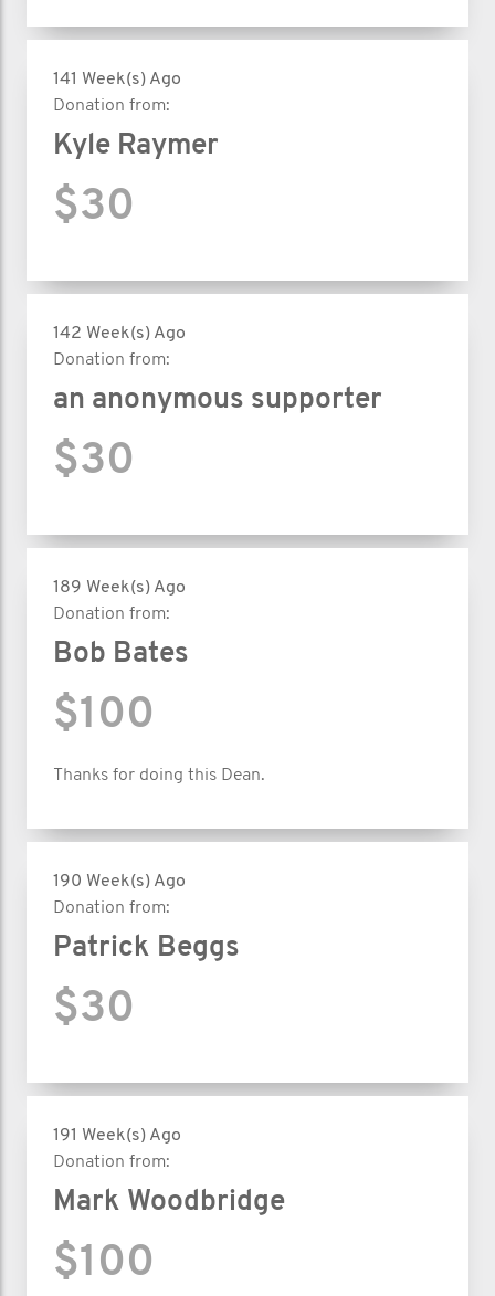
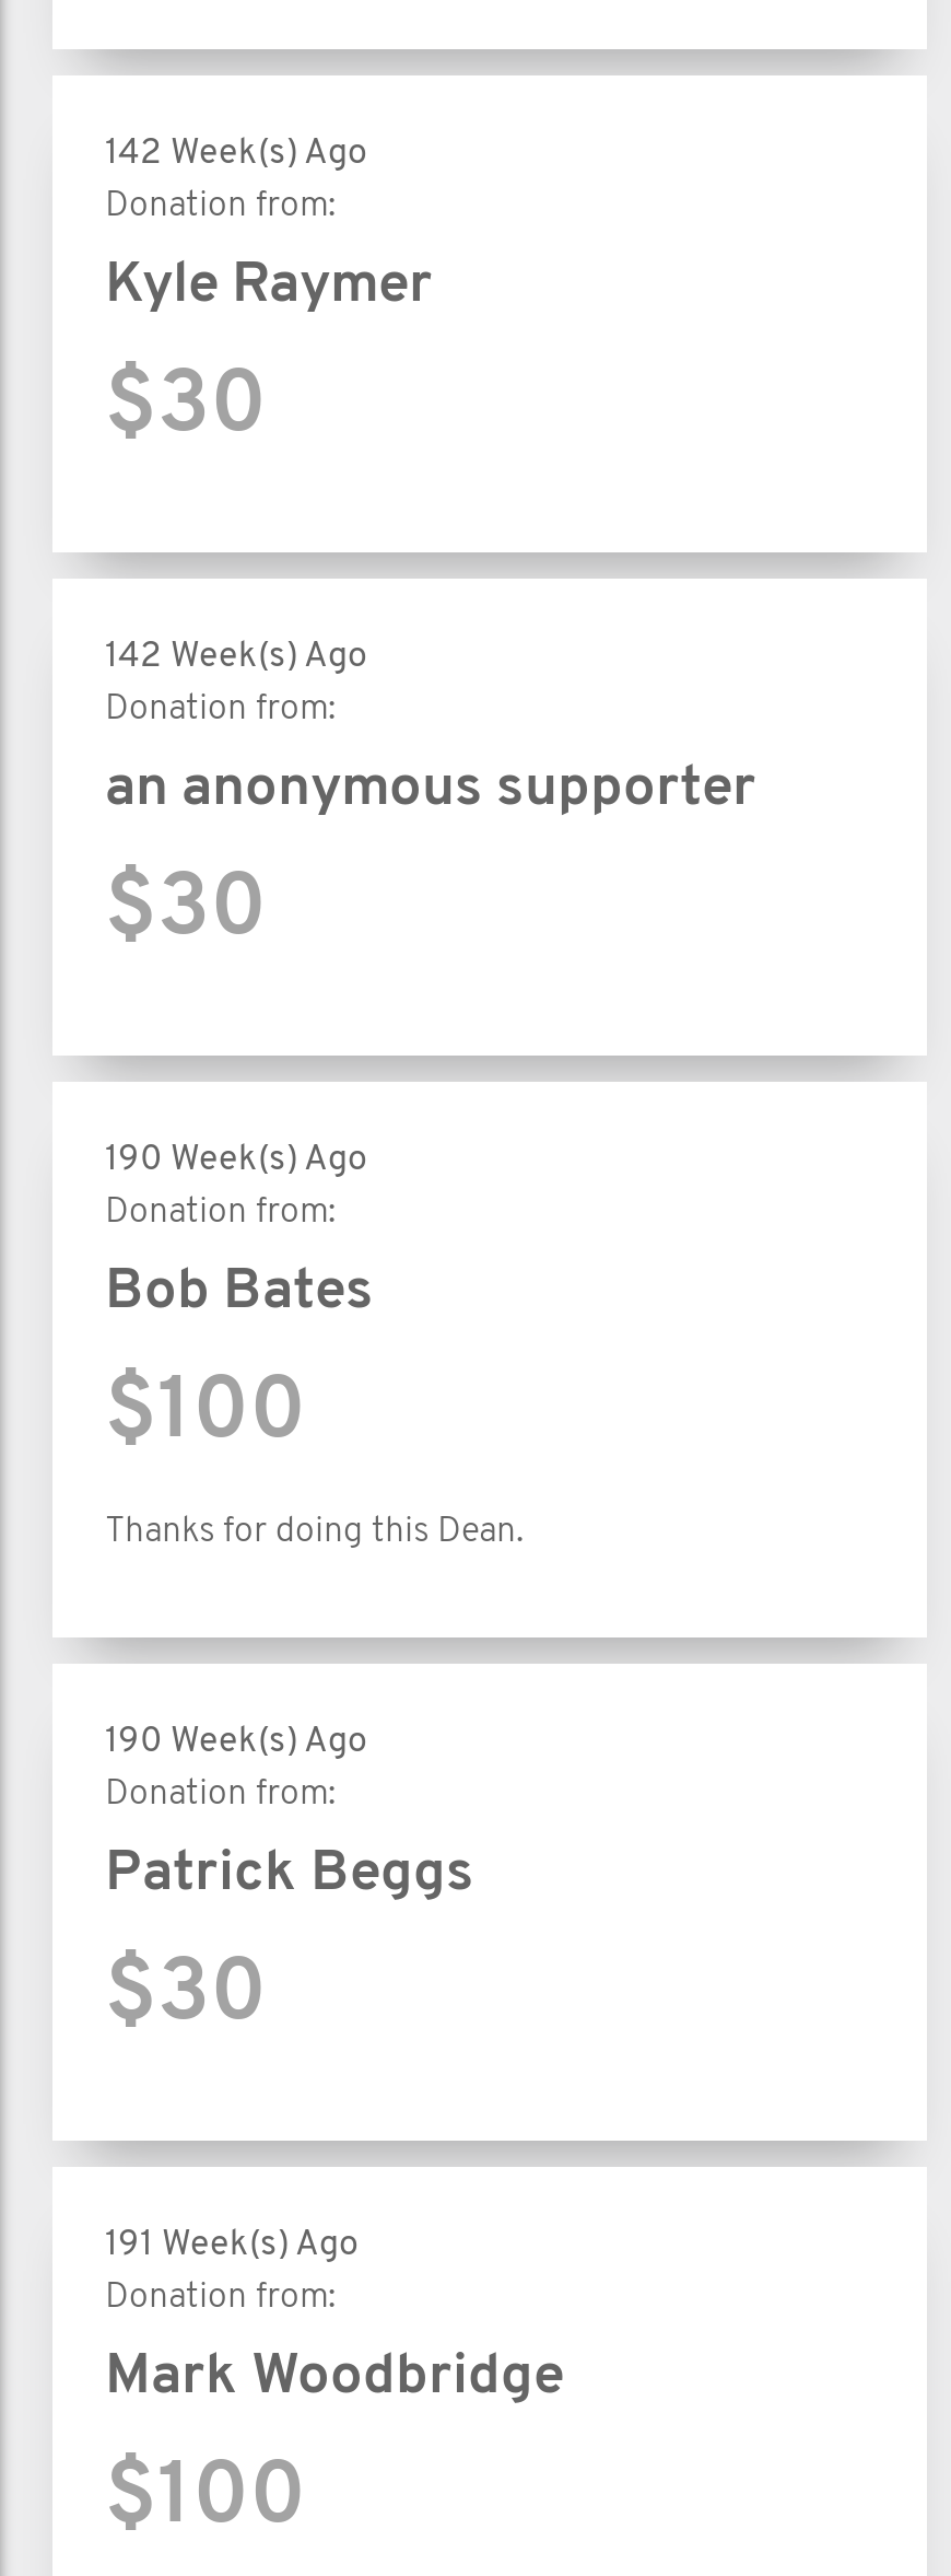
[53,71,181,88] 141 Week(s) Ago -> [105,137,367,172] 142 Week(s) Ago
[53,579,186,597] 189 Week(s) Ago -> [105,1143,367,1178] 190 Week(s) Ago

